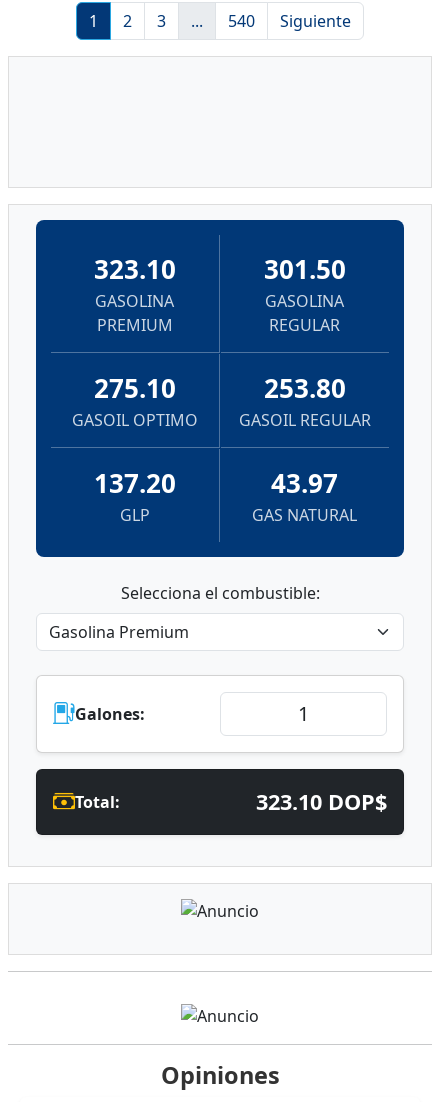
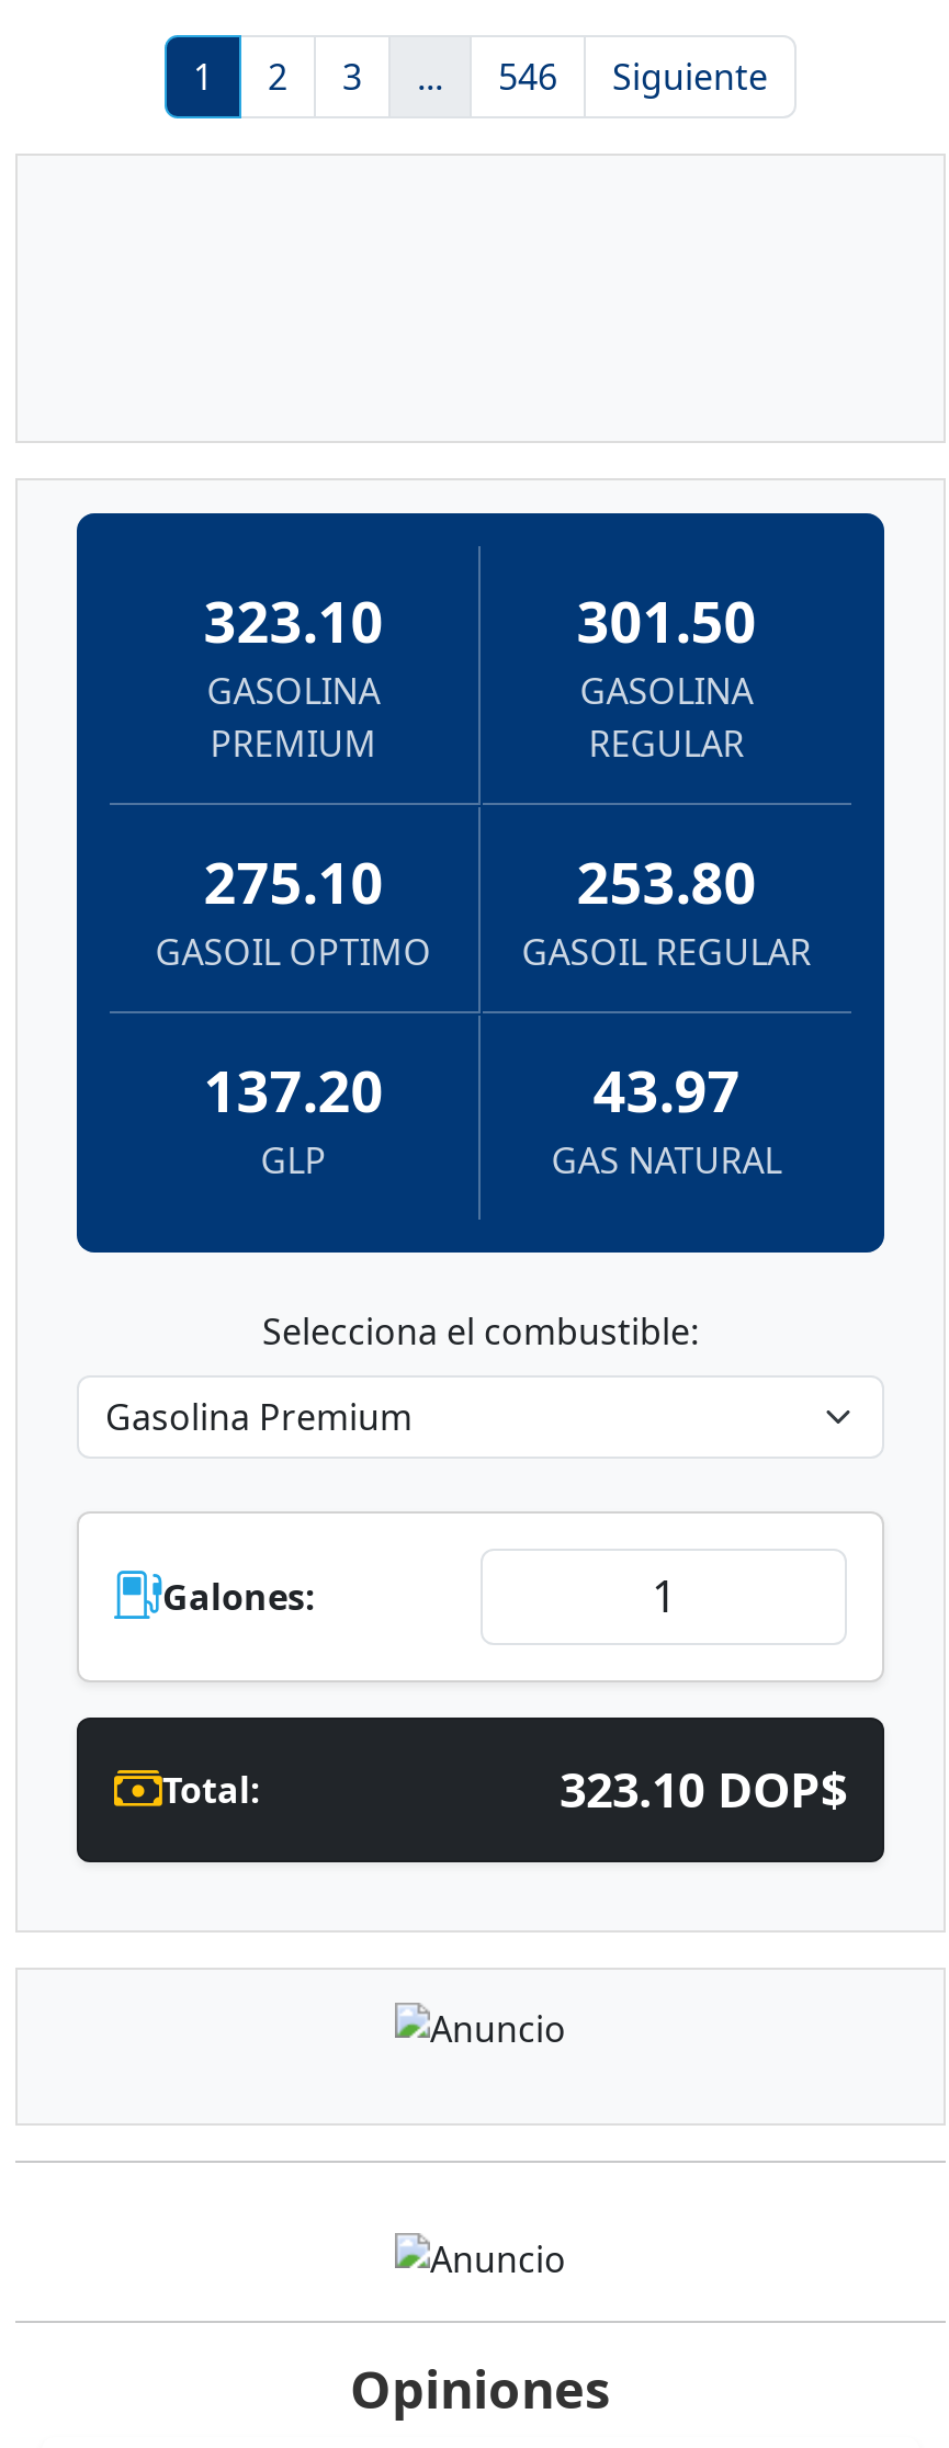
[228,10,255,32] 540 -> [498,52,557,100] 546

